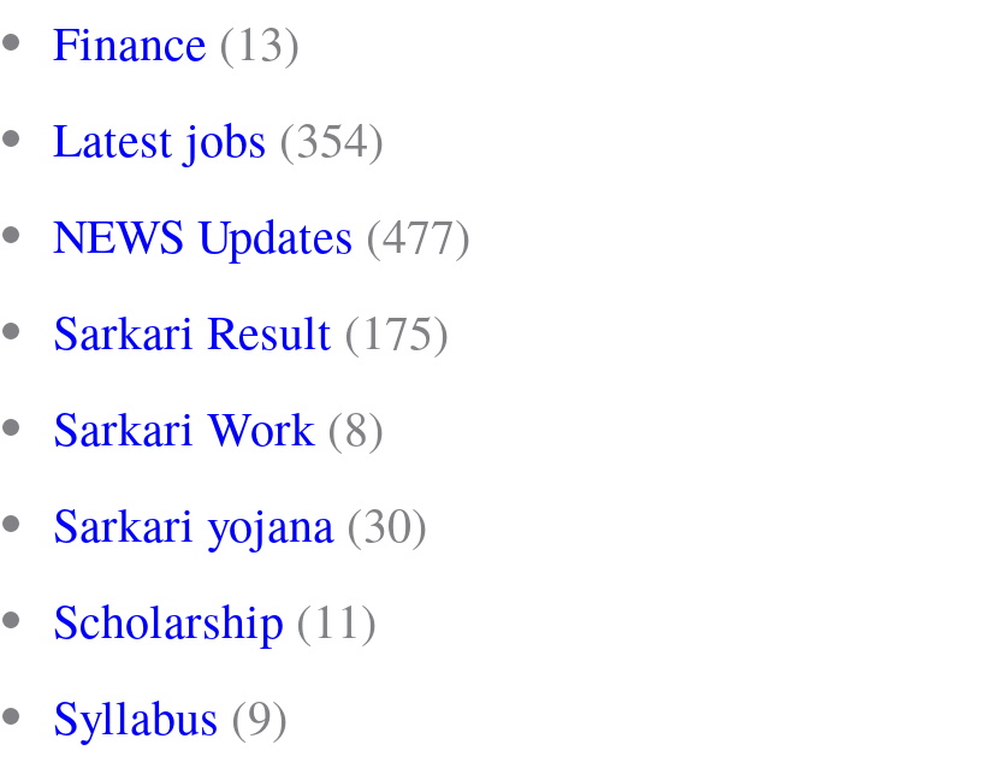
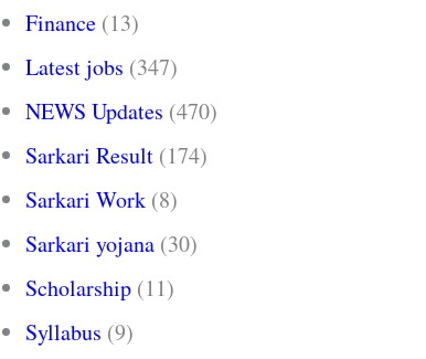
[53,107,385,172] Latest jobs (354) -> [25,52,178,82] Latest jobs (347)
[53,203,472,268] NEWS Updates (477) -> [25,97,217,126] NEWS Updates (470)
[53,299,450,364] Sarkari Result (175) -> [25,141,207,171] Sarkari Result (174)

